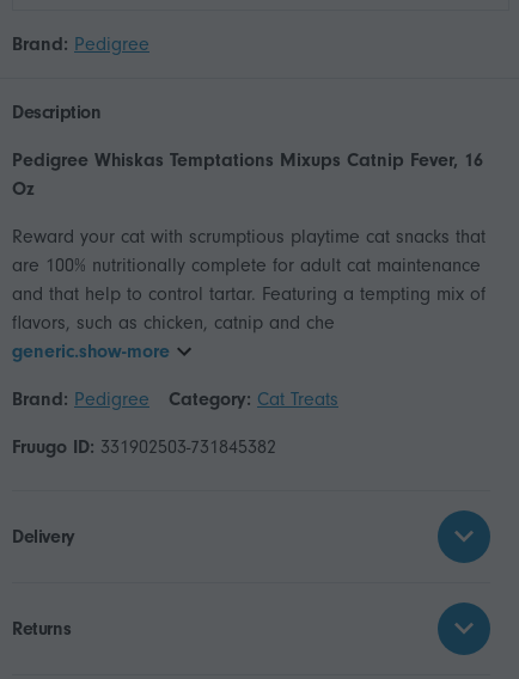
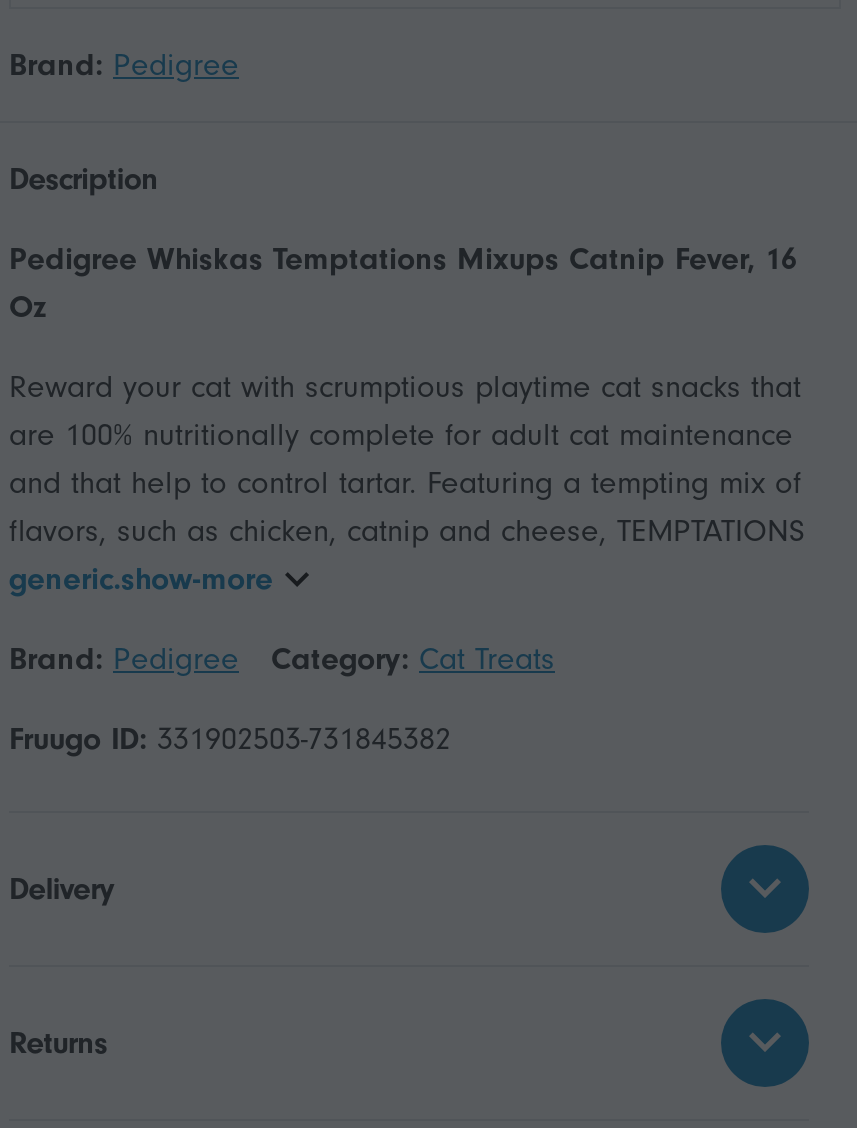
[12,312,335,334] flavors, such as chicken, catnip and che -> [9,513,805,549] flavors, such as chicken, catnip and cheese, TEMPTATIONS

